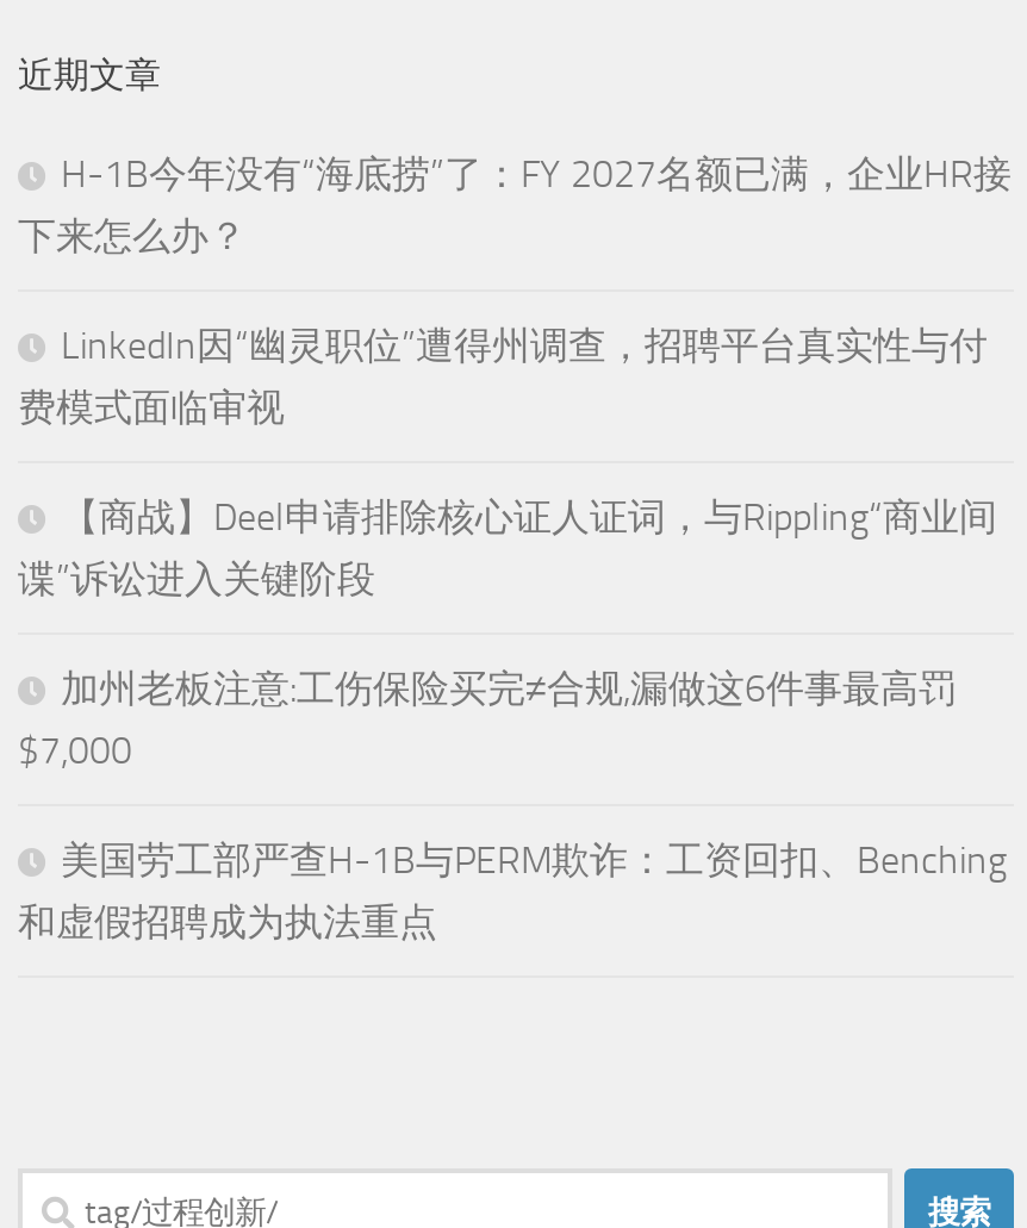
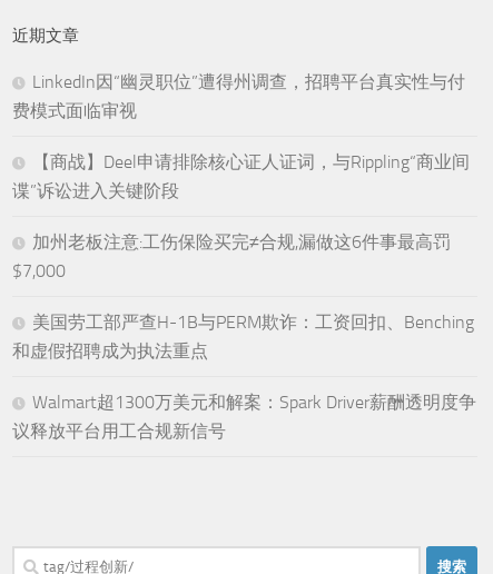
[18,151,1012,258] H-1B今年没有“海底捞”了：FY 2027名额已满，企业HR接 | 下来怎么办？ -> none
moved [18,323,1007,944] -> [12,71,474,361]: LinkedIn因“幽灵职位”遭得州调查，招聘平台真实性与付 | 费模式面临审视 | 【商战】Deel申请排除核心证人证词，与Rippling“商业间 | 谍”诉讼进入关键阶段 | $7,000 | 美国劳工部严查H-1B与PERM欺诈：工资回扣、Benching | 和虚假招聘成为执法重点
none -> [12,391,476,442] Walmart超1300万美元和解案：Spark Driver薪酬透明度争 | 议释放平台用工合规新信号

